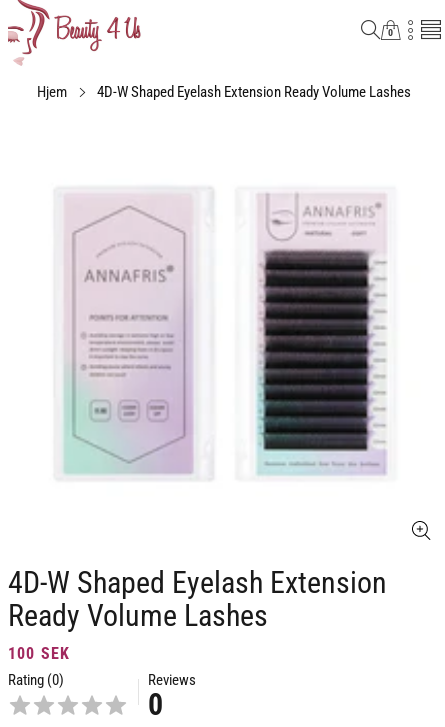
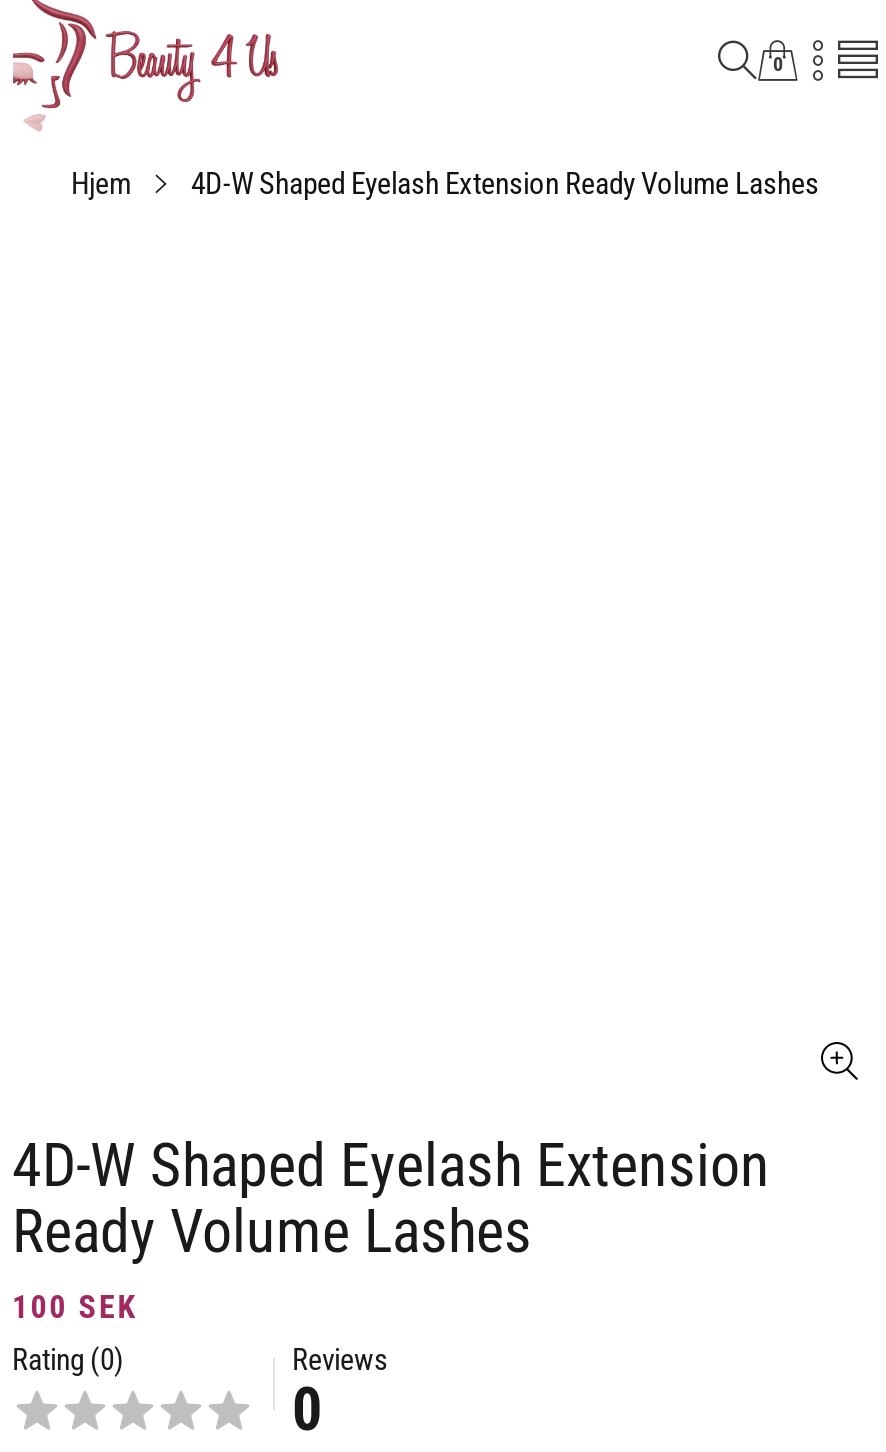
[61,193,195,476] [image] -> none
[255,192,387,476] [image] -> none

